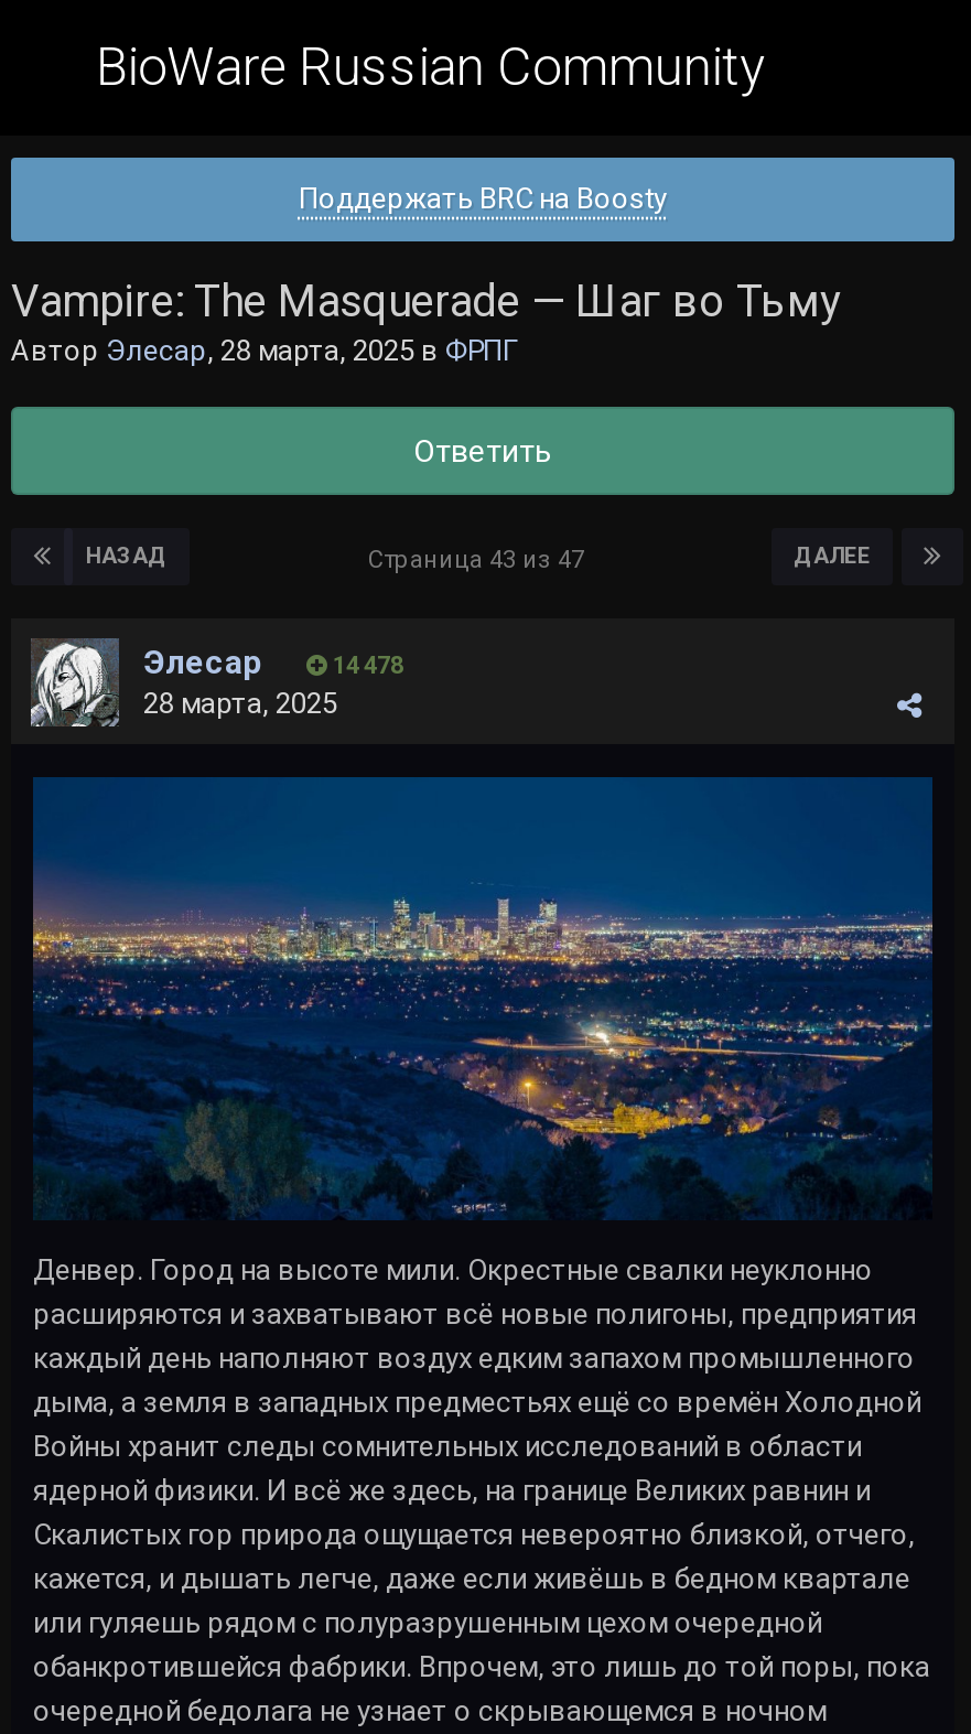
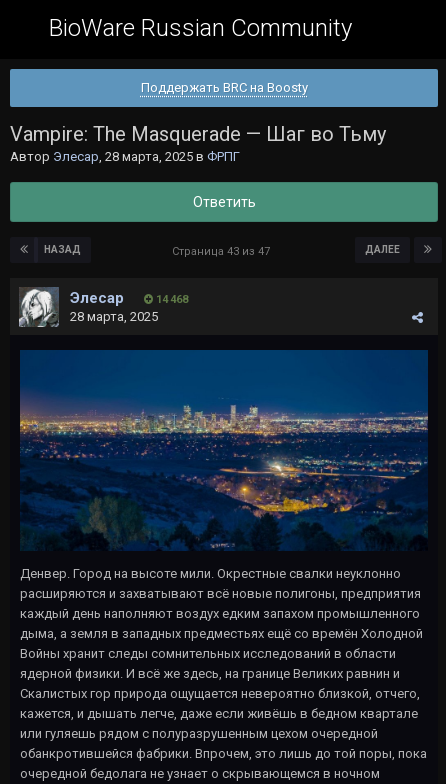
[326,651,403,680] 14 478 -> [153,293,188,306] 14 468

